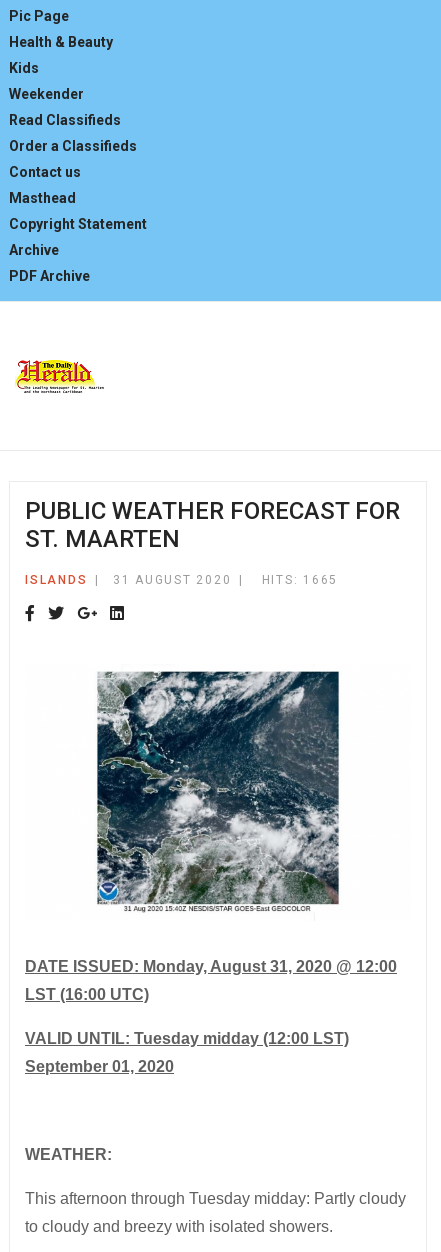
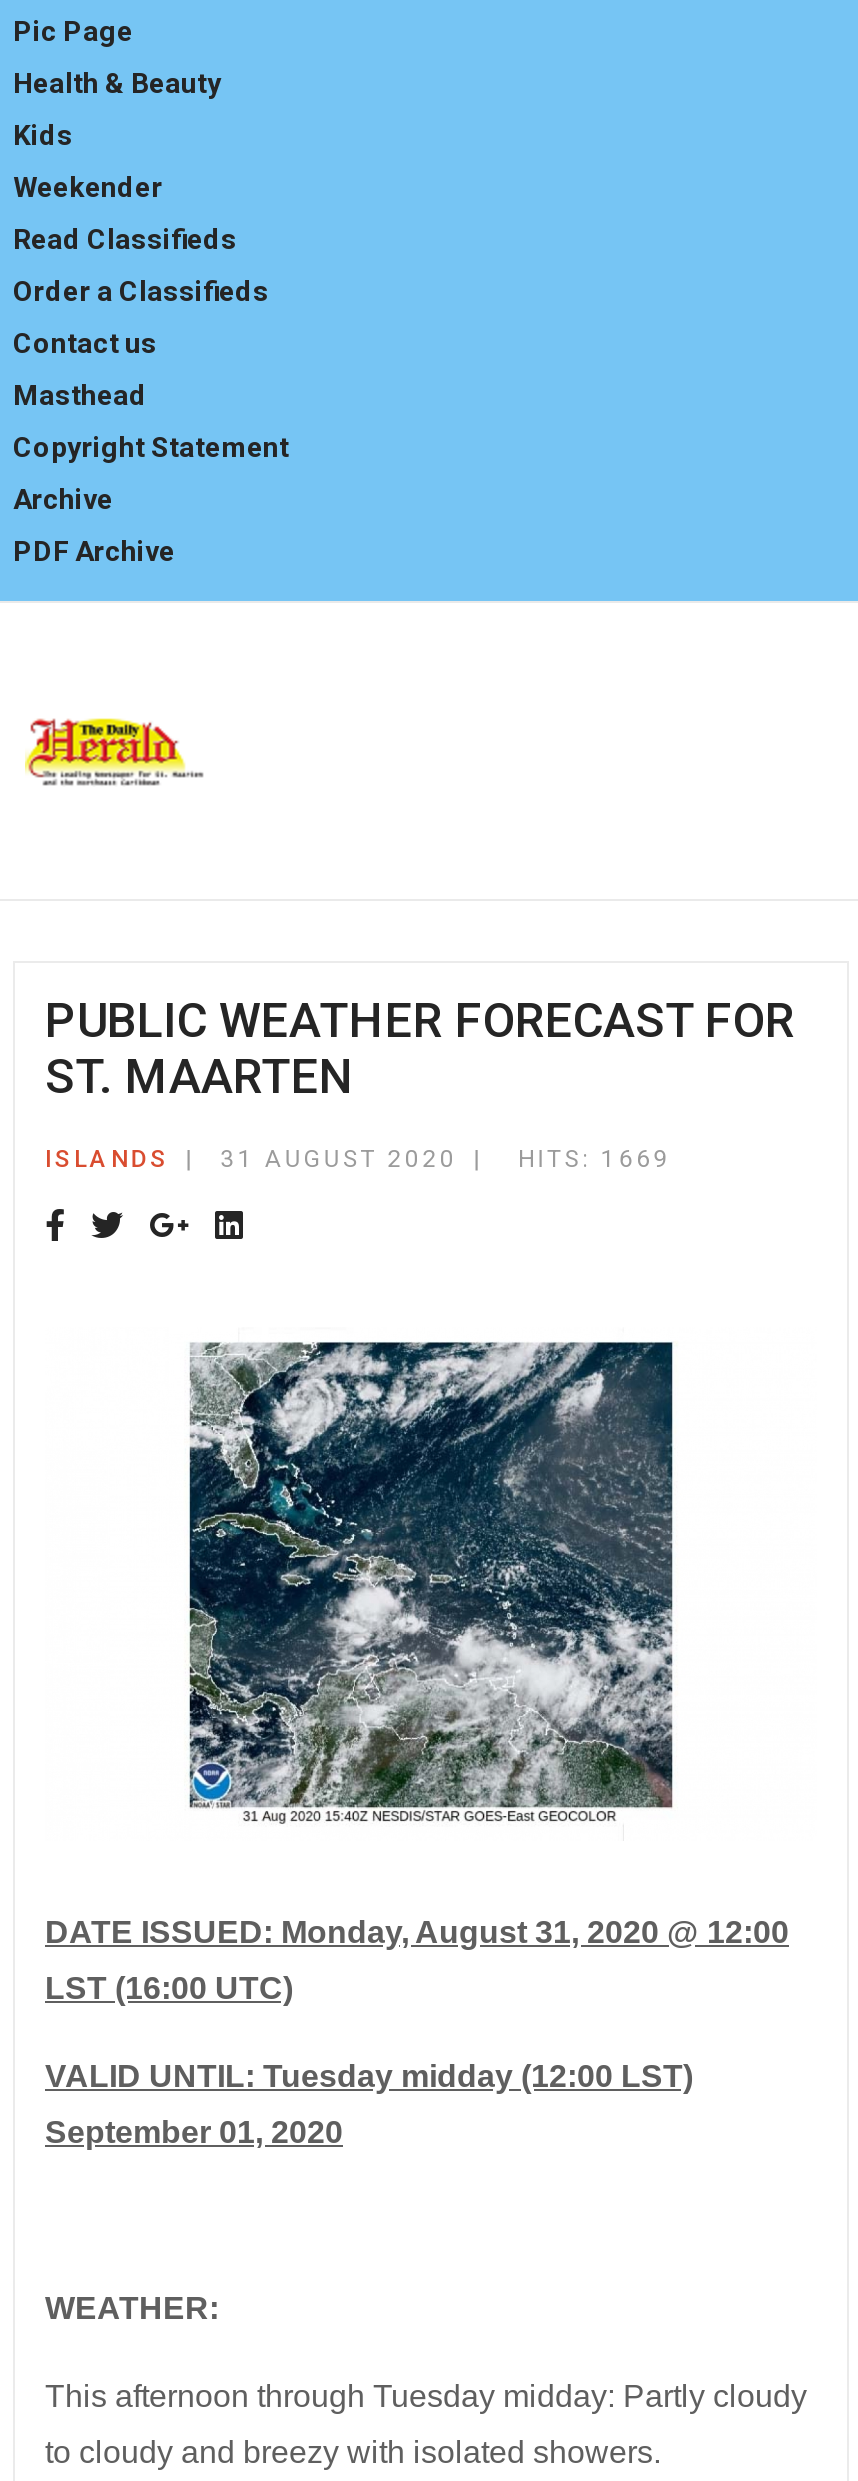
[261,573,338,587] HITS: 1665 -> [518,1145,671,1173] HITS: 1669

